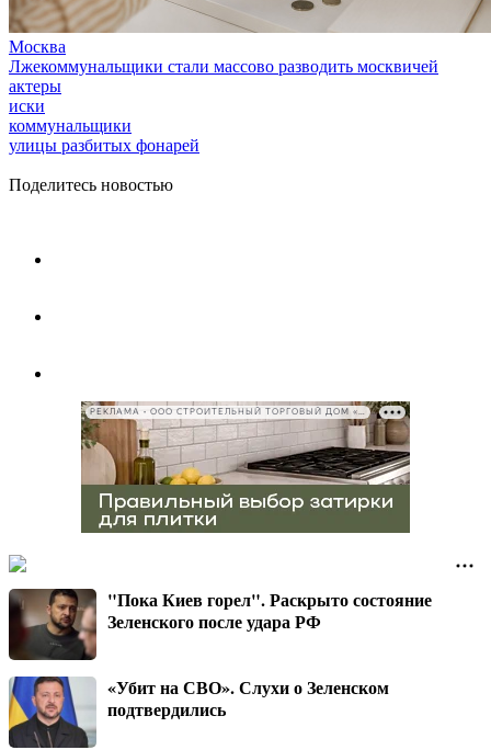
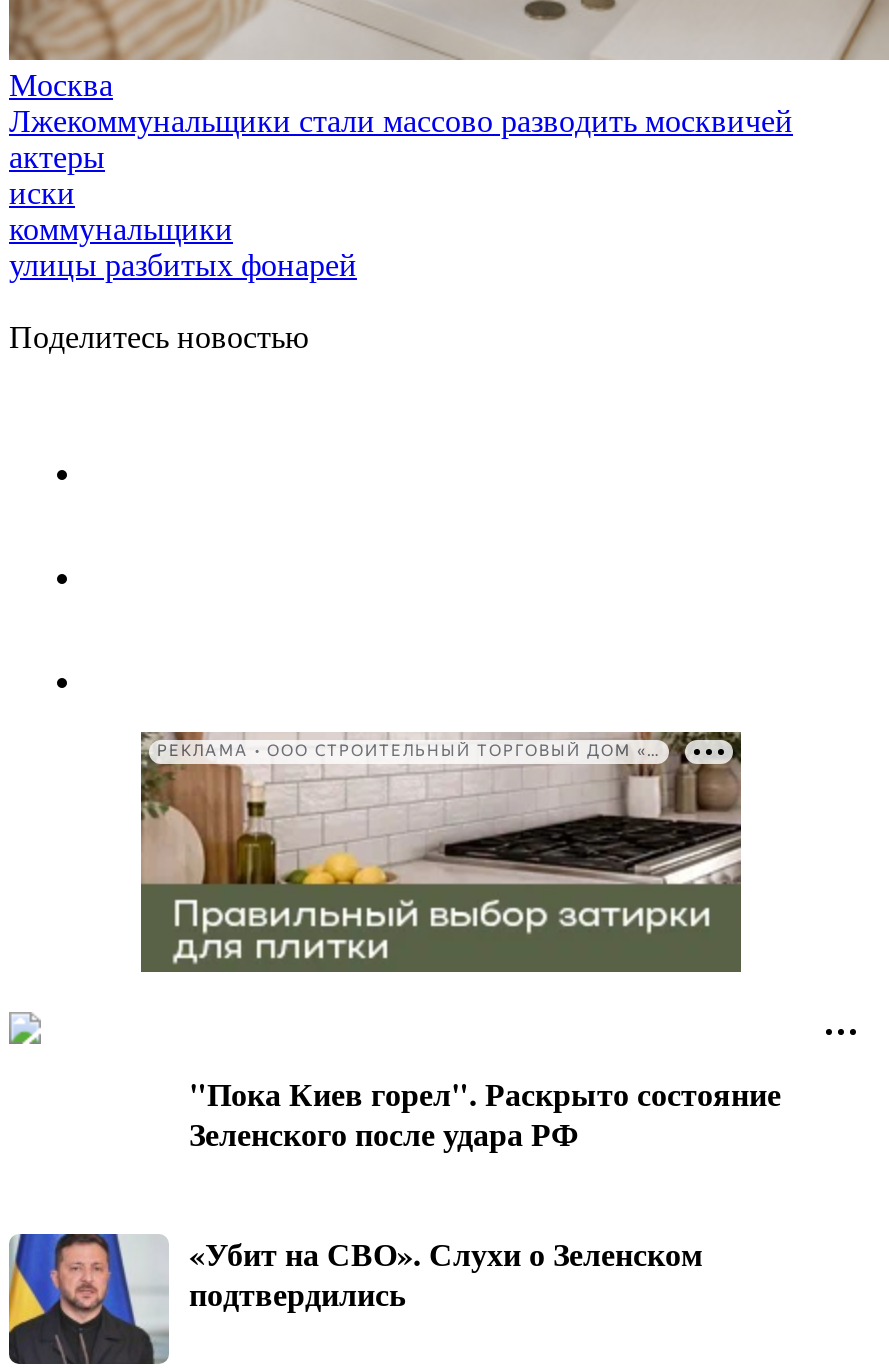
[8,588,98,661] [image] -> none

